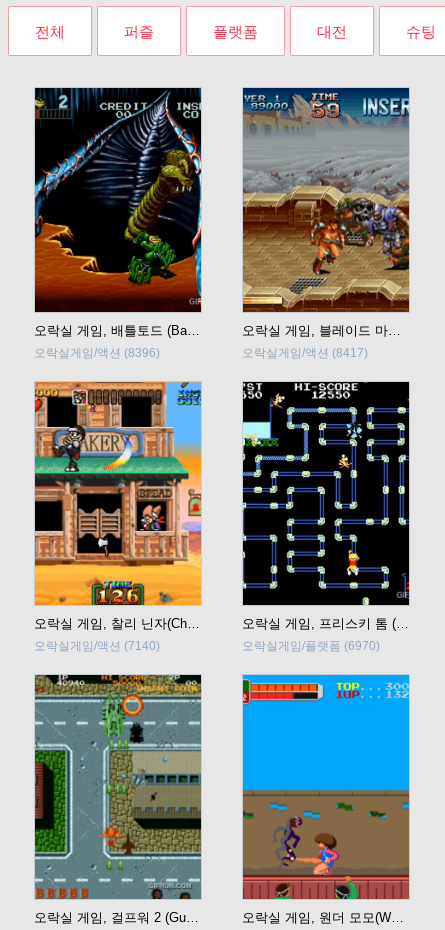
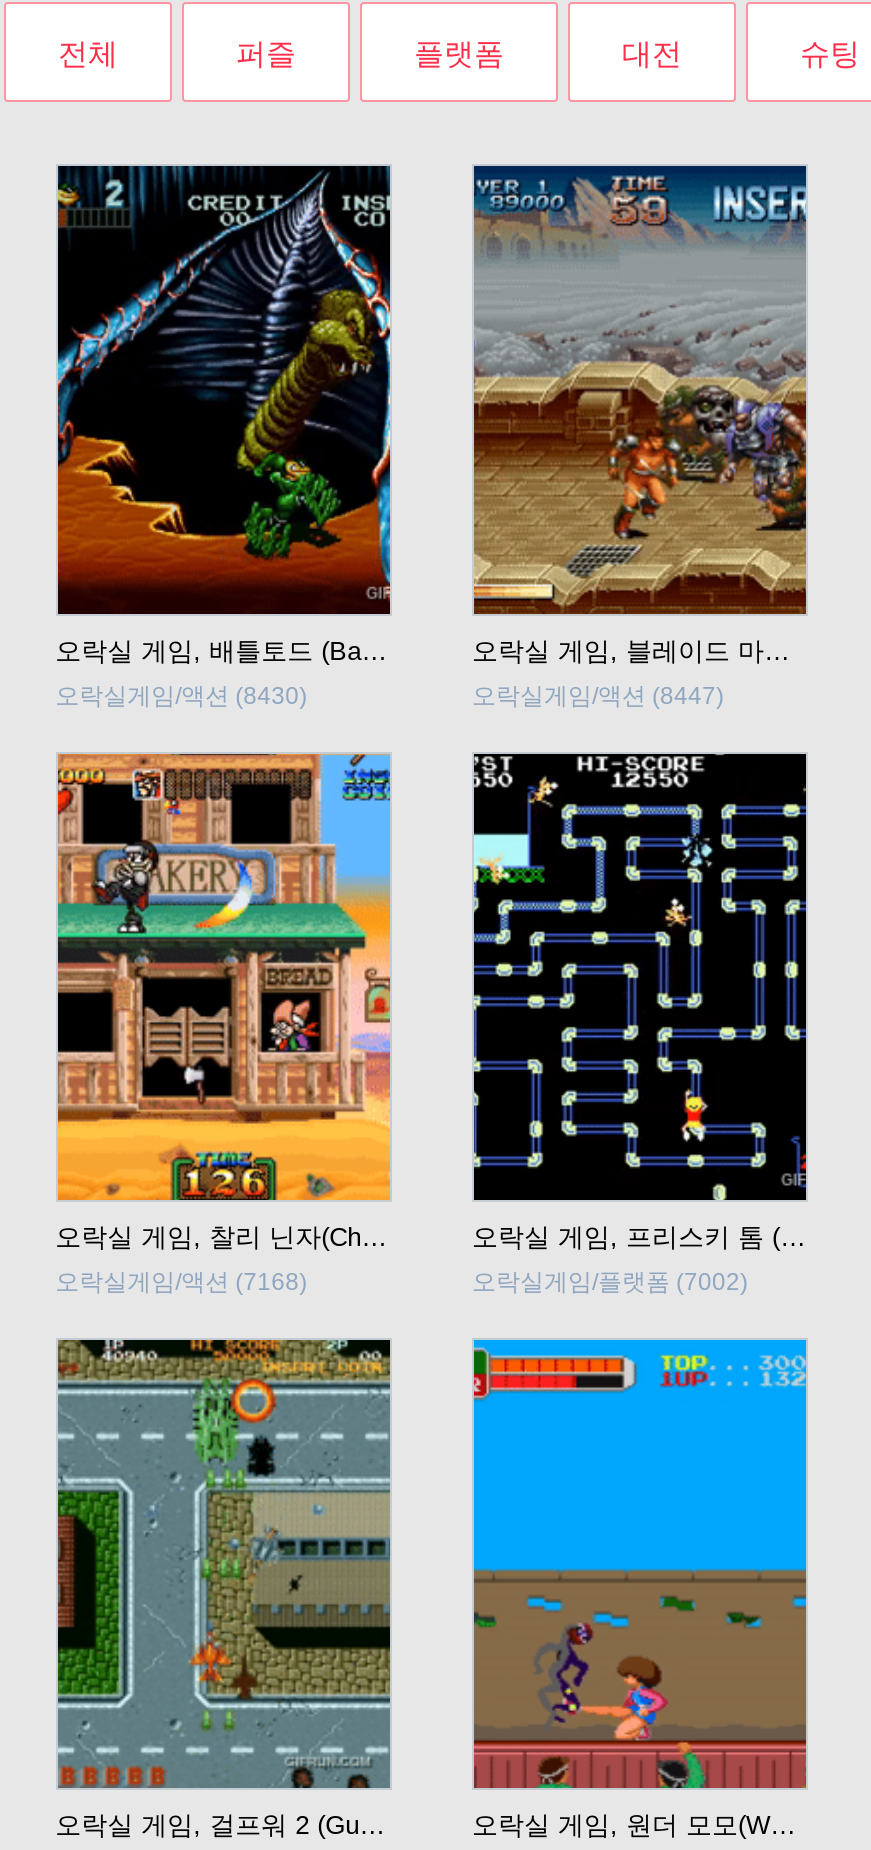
[34,346,160,360] 오락실게임/액션 (8396) -> [55,681,307,709] 오락실게임/액션 (8430)
[242,346,368,360] 오락실게임/액션 (8417) -> [472,681,724,709] 오락실게임/액션 (8447)
[34,639,160,653] 오락실게임/액션 (7140) -> [55,1269,307,1297] 오락실게임/액션 (7168)
[242,639,380,653] 오락실게임/플랫폼 (6970) -> [472,1269,748,1297] 오락실게임/플랫폼 (7002)

